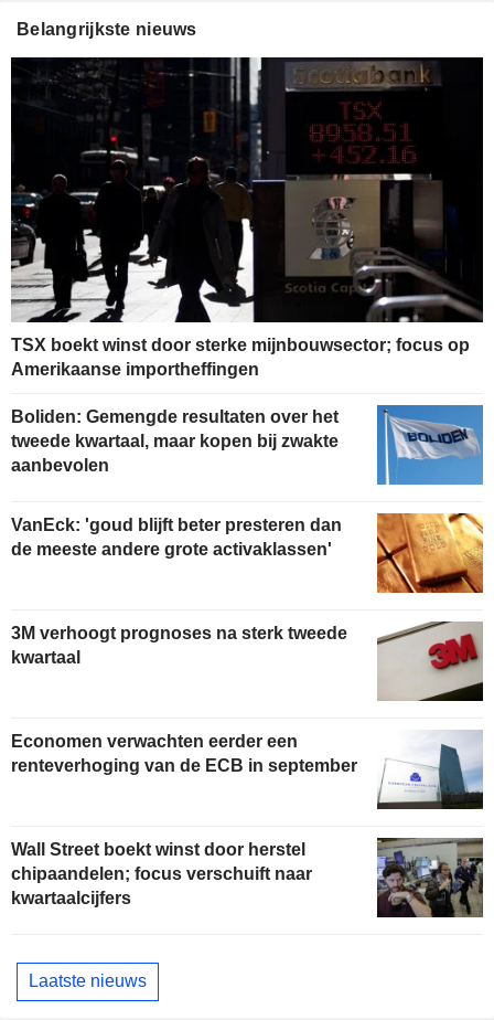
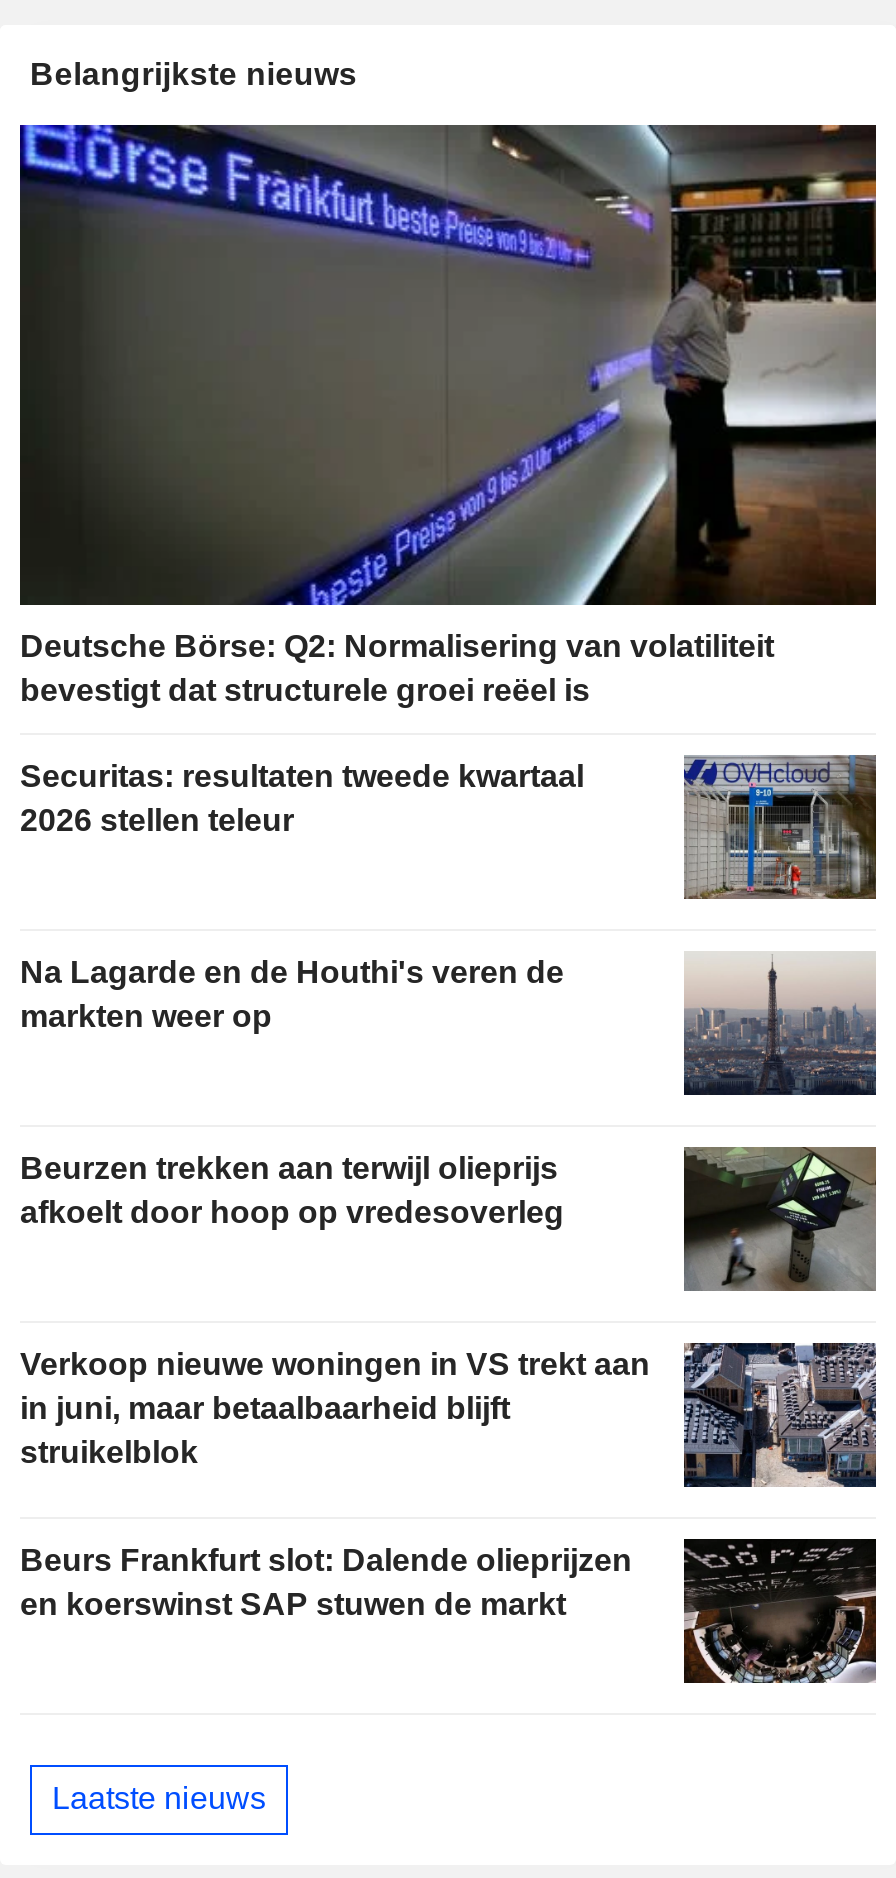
[11,56,484,379] [image] | TSX boekt winst door sterke mijnbouwsector; focus op | Amerikaanse importheffingen -> [18,123,878,708] [image] | Deutsche Börse: Q2: Normalisering van volatiliteit | bevestigt dat structurele groei reëel is
[11,408,339,475] Boliden: Gemengde resultaten over het | tweede kwartaal, maar kopen bij zwakte | aanbevolen -> [20,760,584,838] Securitas: resultaten tweede kwartaal | 2026 stellen teleur
[376,404,484,486] [image] -> [684,755,878,901] [image]
[11,516,342,559] VanEck: 'goud blijft beter presteren dan | de meeste andere grote activaklassen' -> [20,956,564,1034] Na Lagarde en de Houthi's veren de | markten weer op
[376,512,484,594] [image] -> [682,951,878,1097] [image]
[11,624,347,667] 3M verhoogt prognoses na sterk tweede | kwartaal -> [20,1151,564,1229] Beurzen trekken aan terwijl olieprijs | afkoelt door hoop op vredesoverleg
[377,621,483,701] [image] -> [682,1145,876,1291] [image]
[11,730,483,810] [image] | Economen verwachten eerder een | renteverhoging van de ECB in september -> [20,1341,876,1487] [image] | Verkoop nieuwe woningen in VS trekt aan | in juni, maar betaalbaarheid blijft | struikelblok
[11,840,312,907] Wall Street boekt winst door herstel | chipaandelen; focus verschuift naar | kwartaalcijfers -> [20,1542,632,1620] Beurs Frankfurt slot: Dalende olieprijzen | en koerswinst SAP stuwen de markt
[377,837,484,918] [image] -> [682,1537,876,1685] [image]

